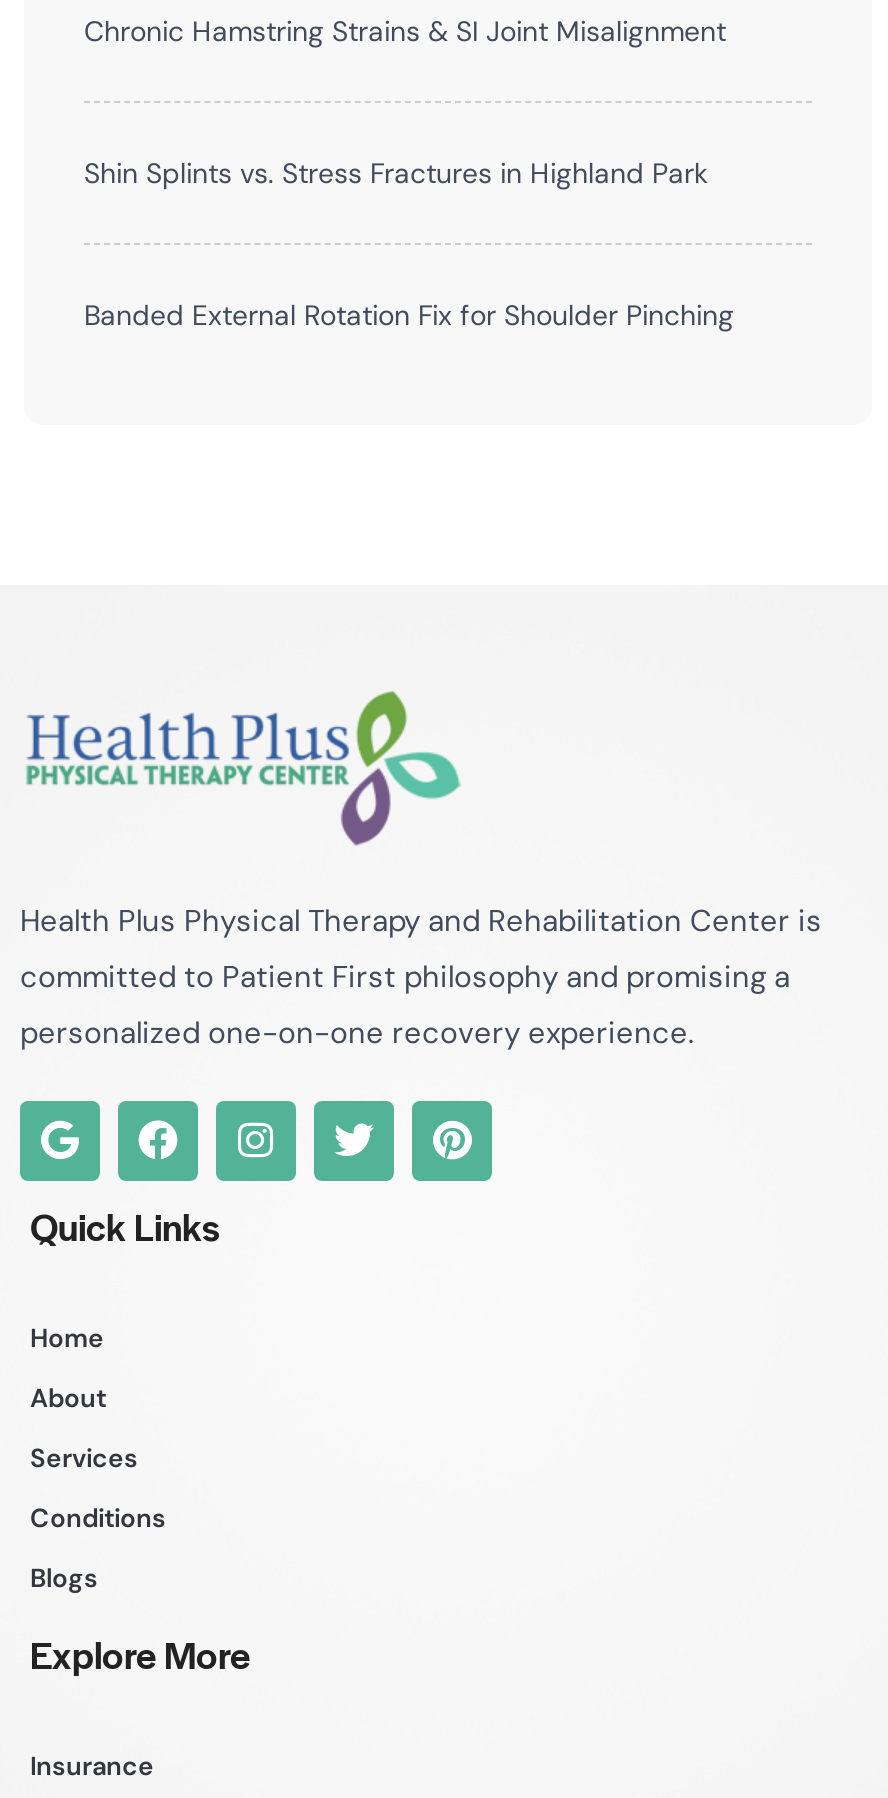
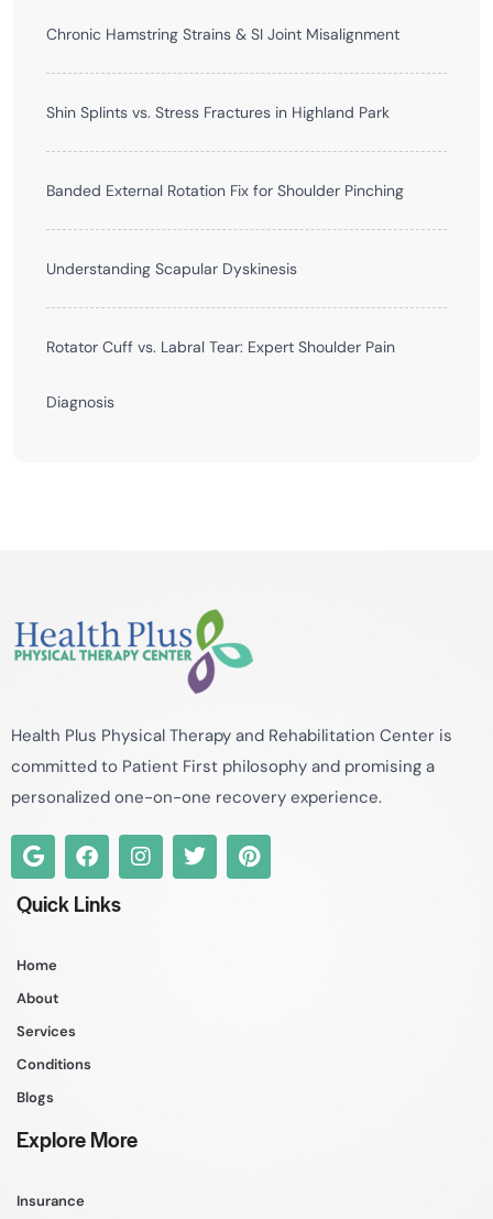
none -> [46,259,297,278] Understanding Scapular Dyskinesis
none -> [46,337,395,412] Rotator Cuff vs. Labral Tear: Expert Shoulder Pain | Diagnosis

